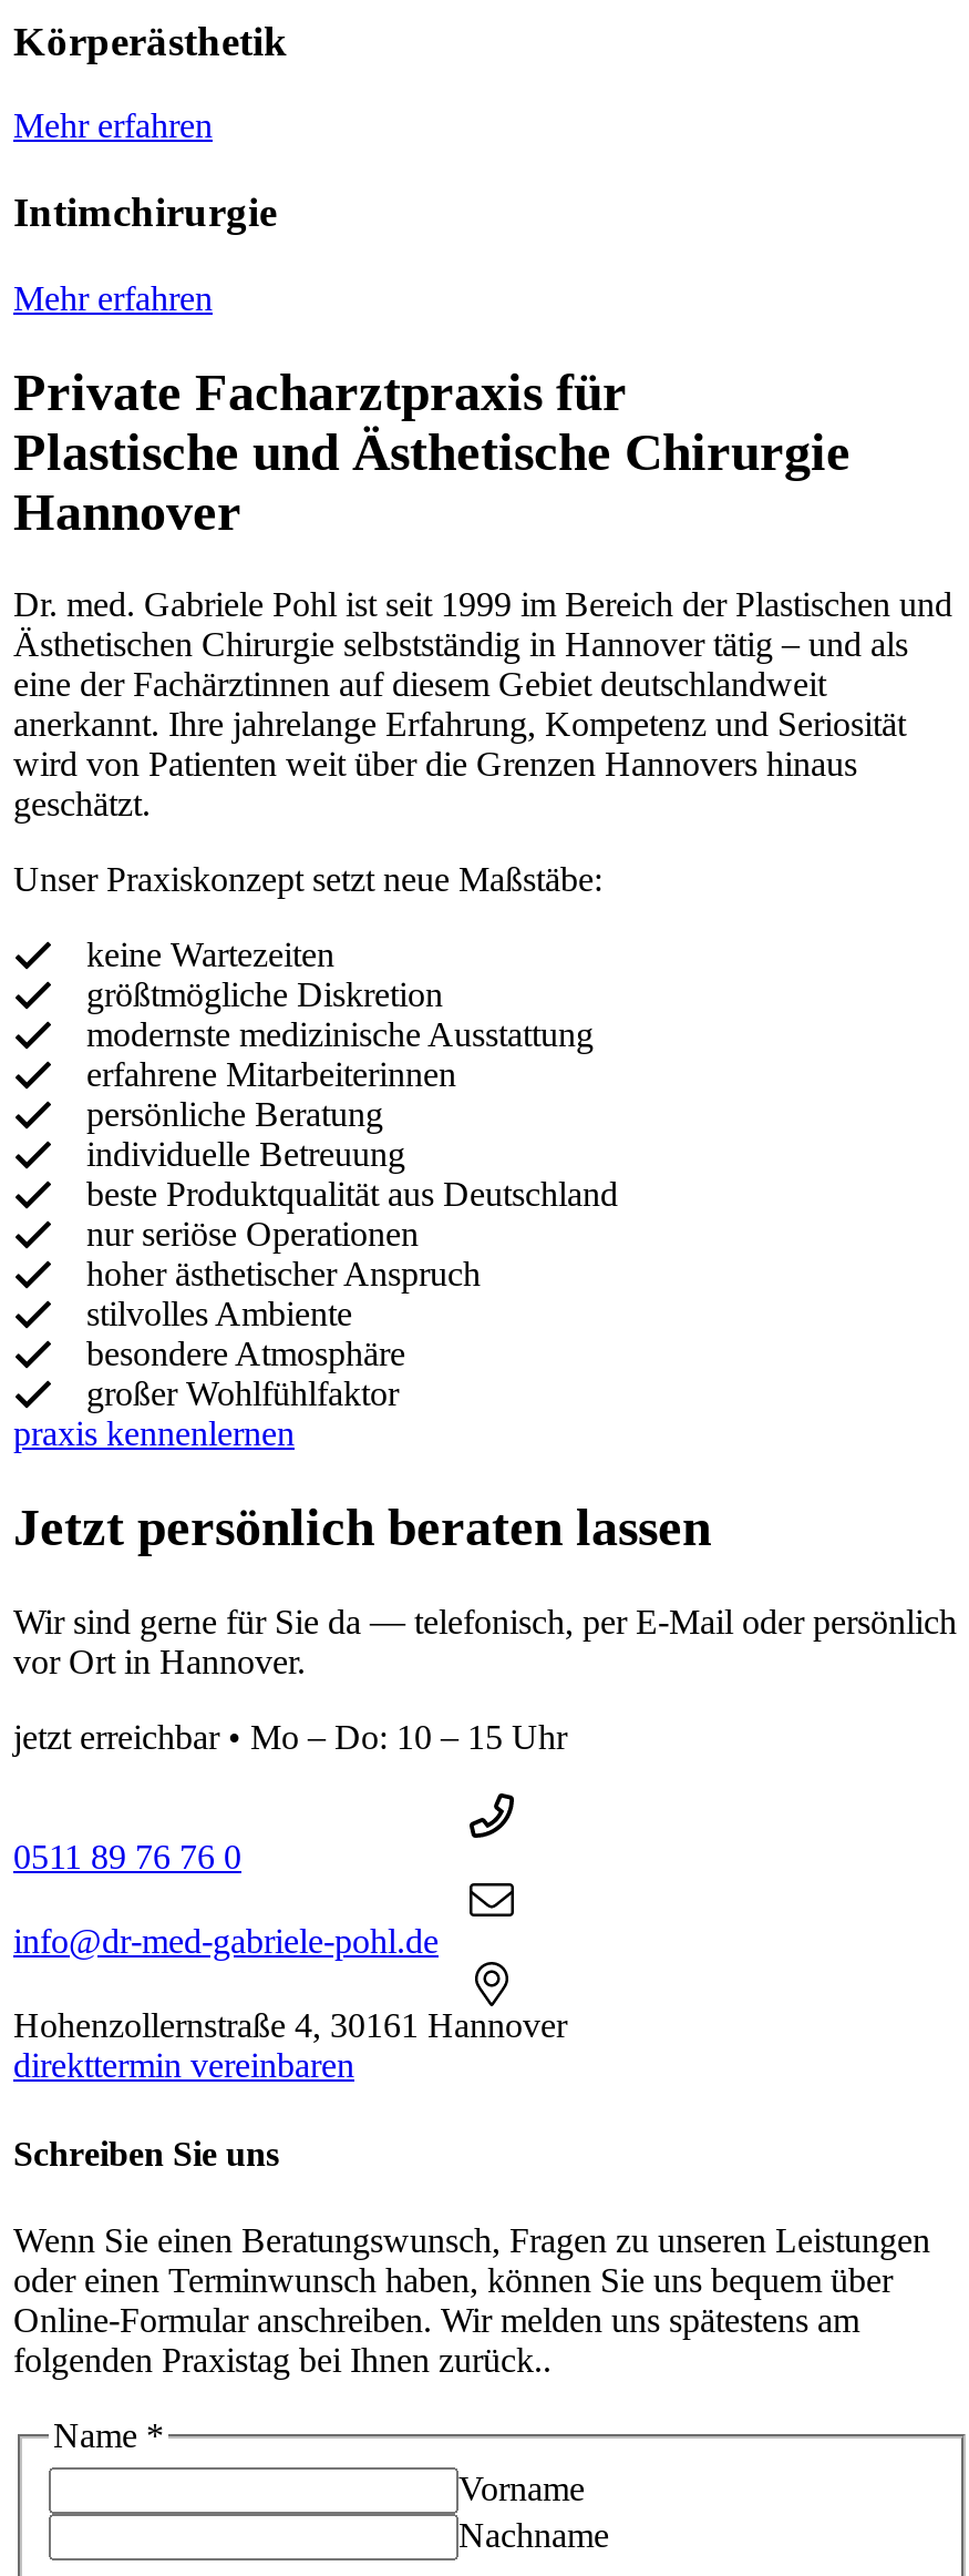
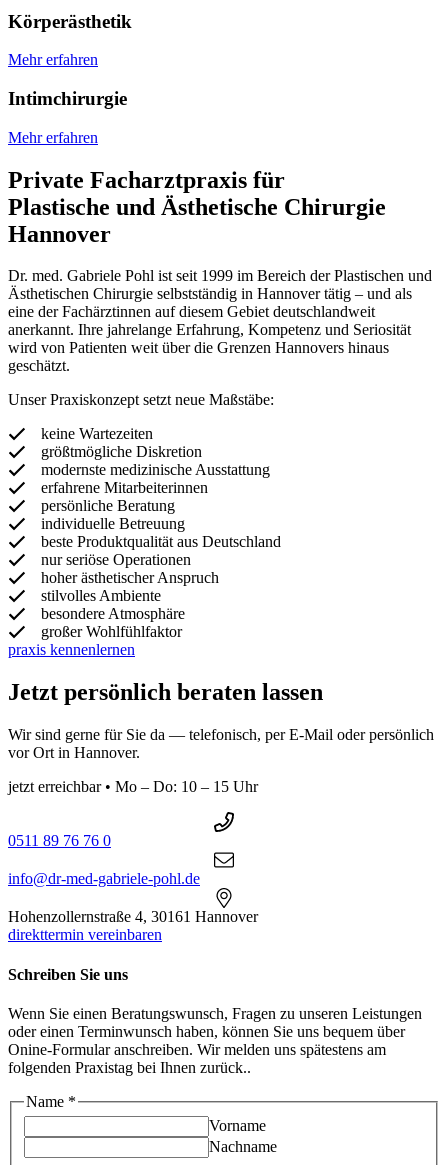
[13,2301,859,2338] Online-Formular anschreiben. Wir melden uns spätestens am -> [8,1041,386,1058] Onine-Formular anschreiben. Wir melden uns spätestens am

